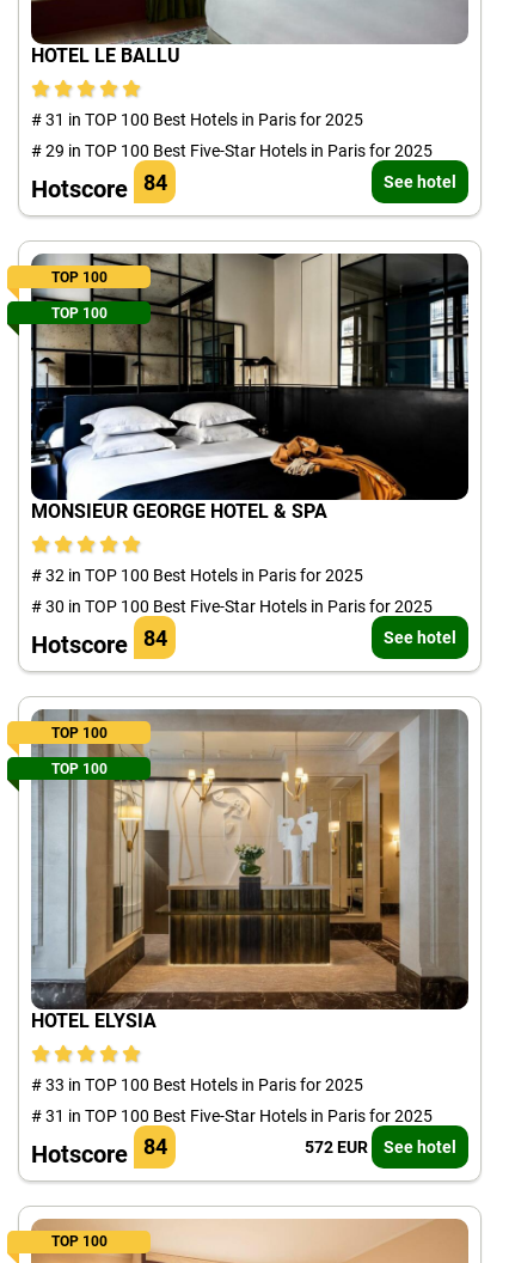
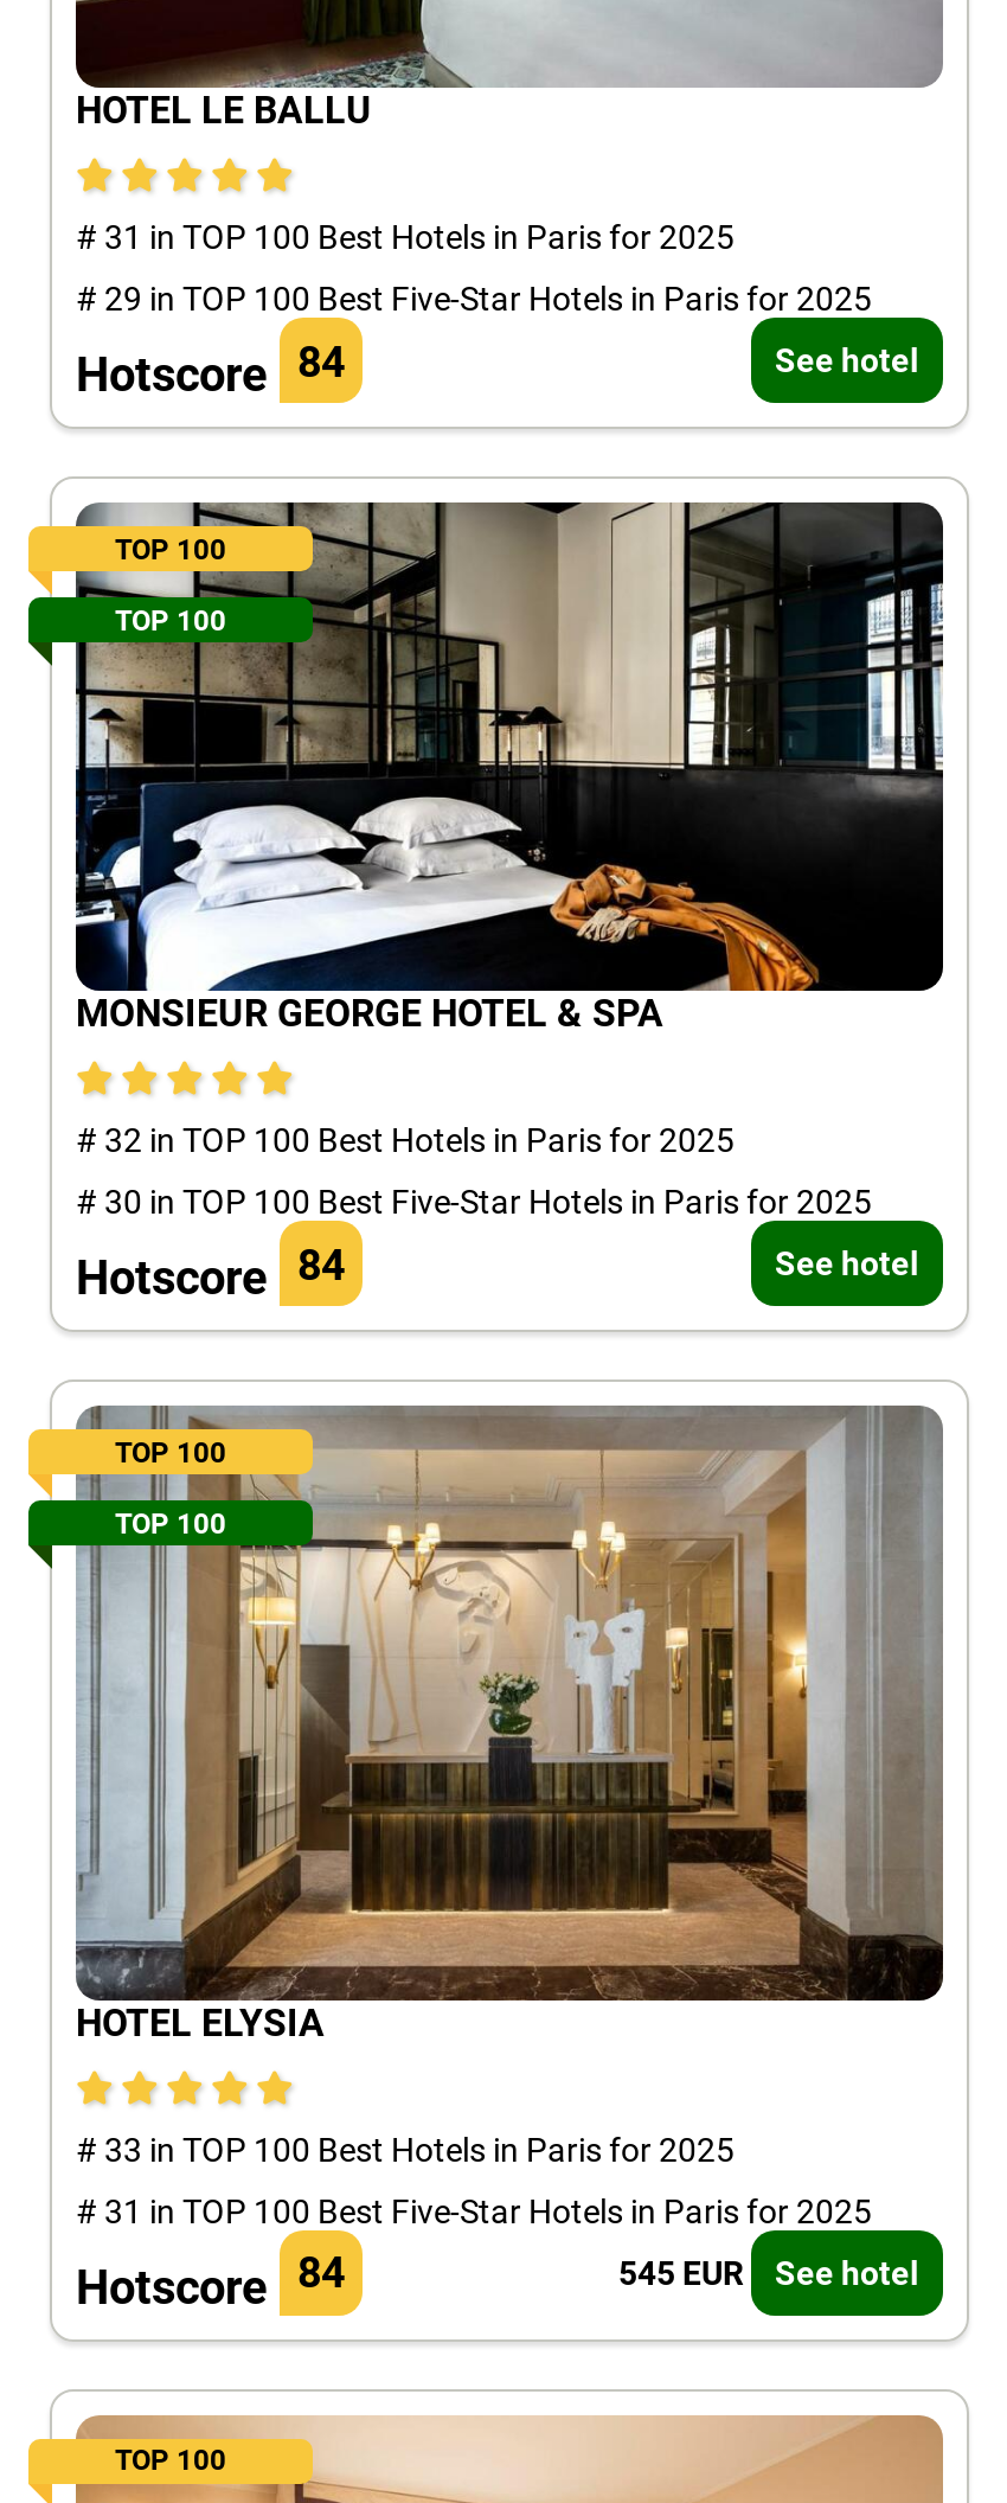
[305,1137,456,1156] 572 EUR See hotel -> [618,2253,919,2291] 545 EUR See hotel

